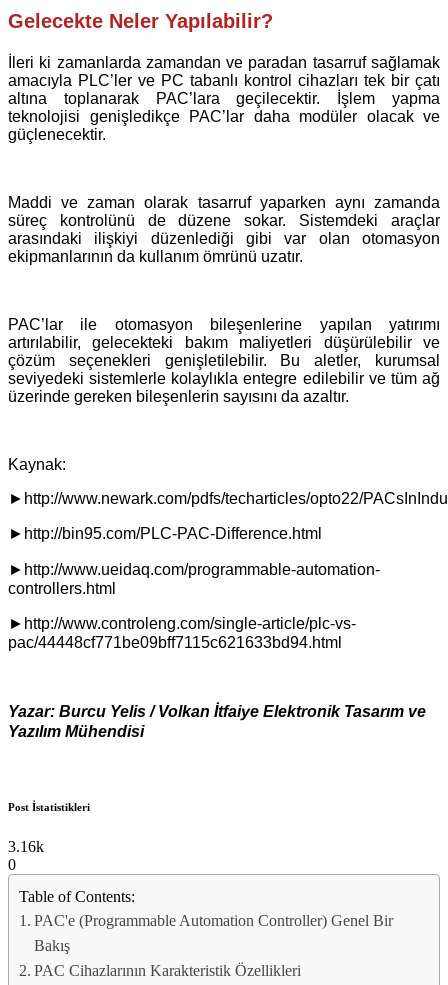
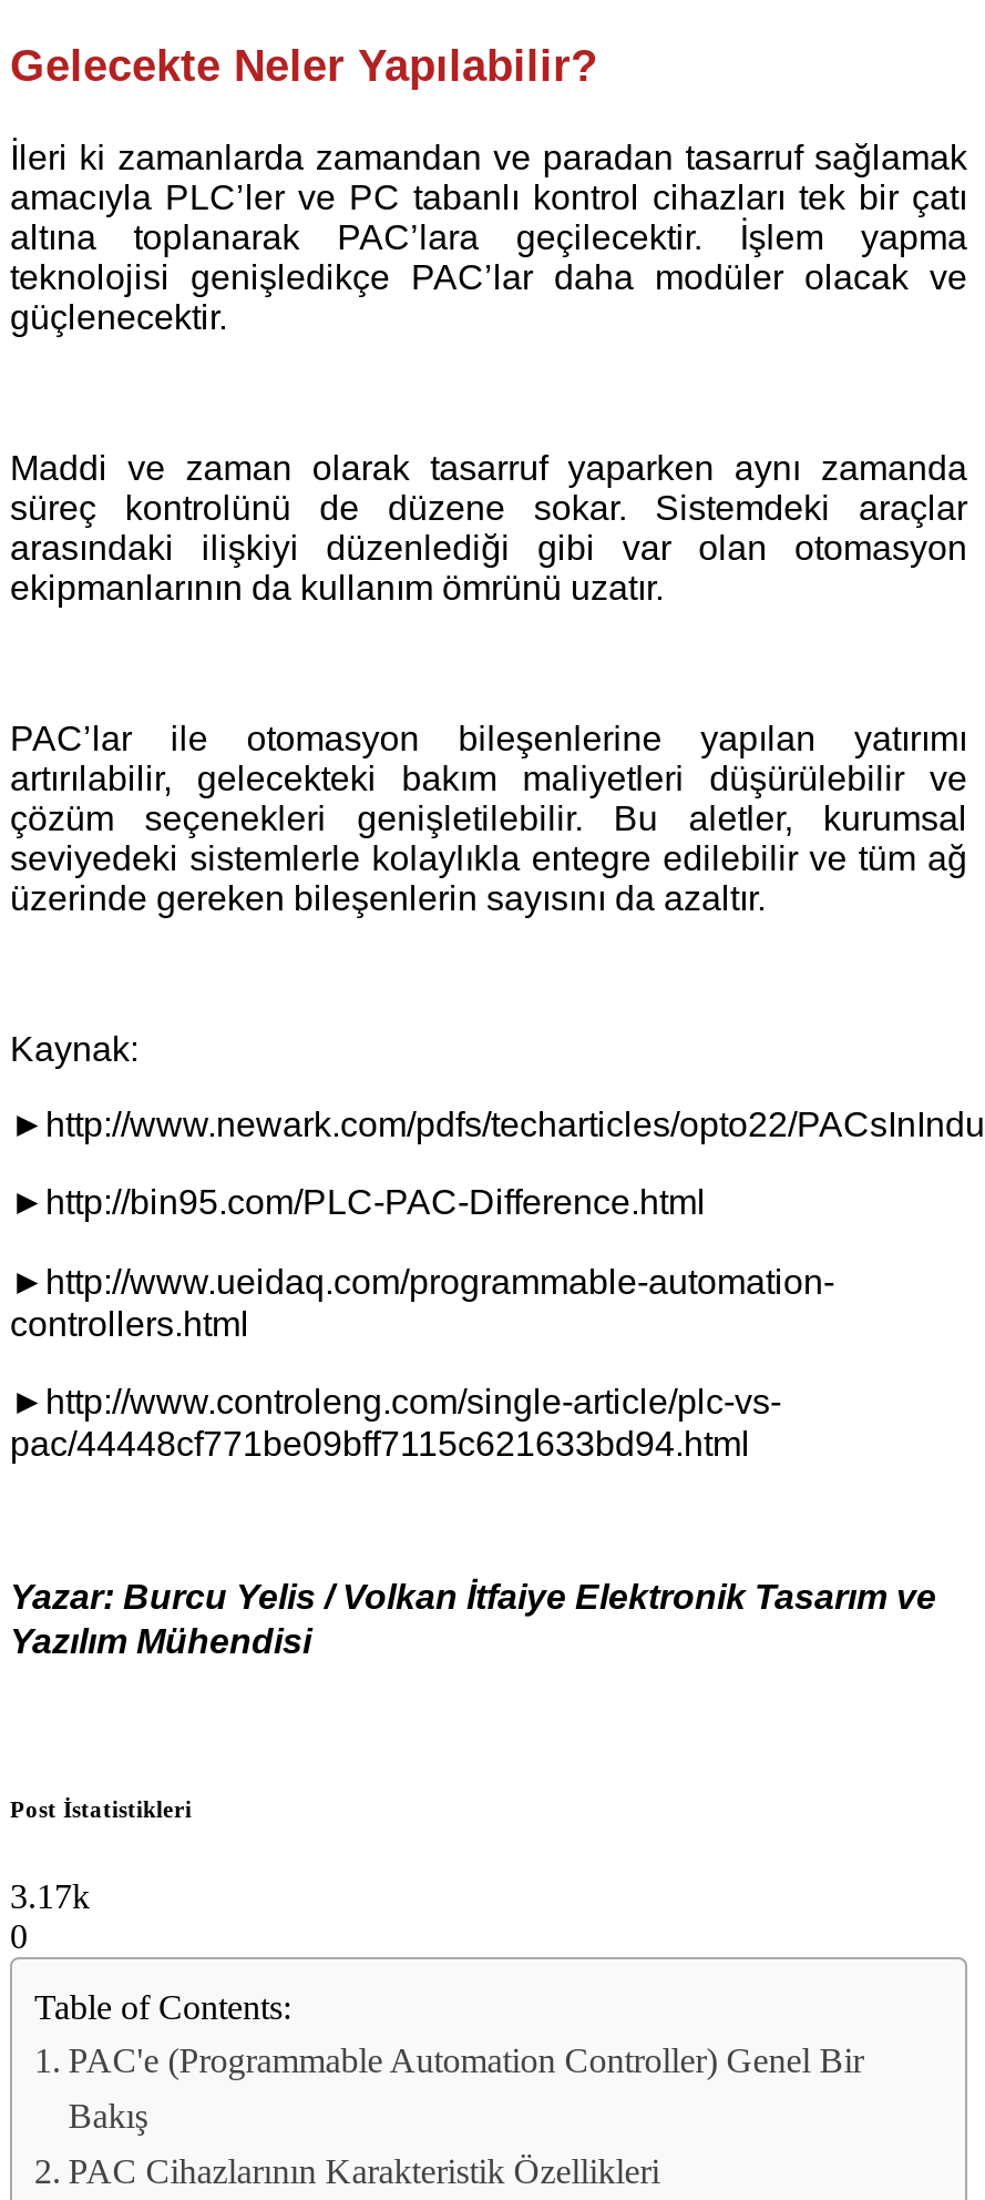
[8,838,44,855] 3.16k -> [10,1877,90,1915] 3.17k

